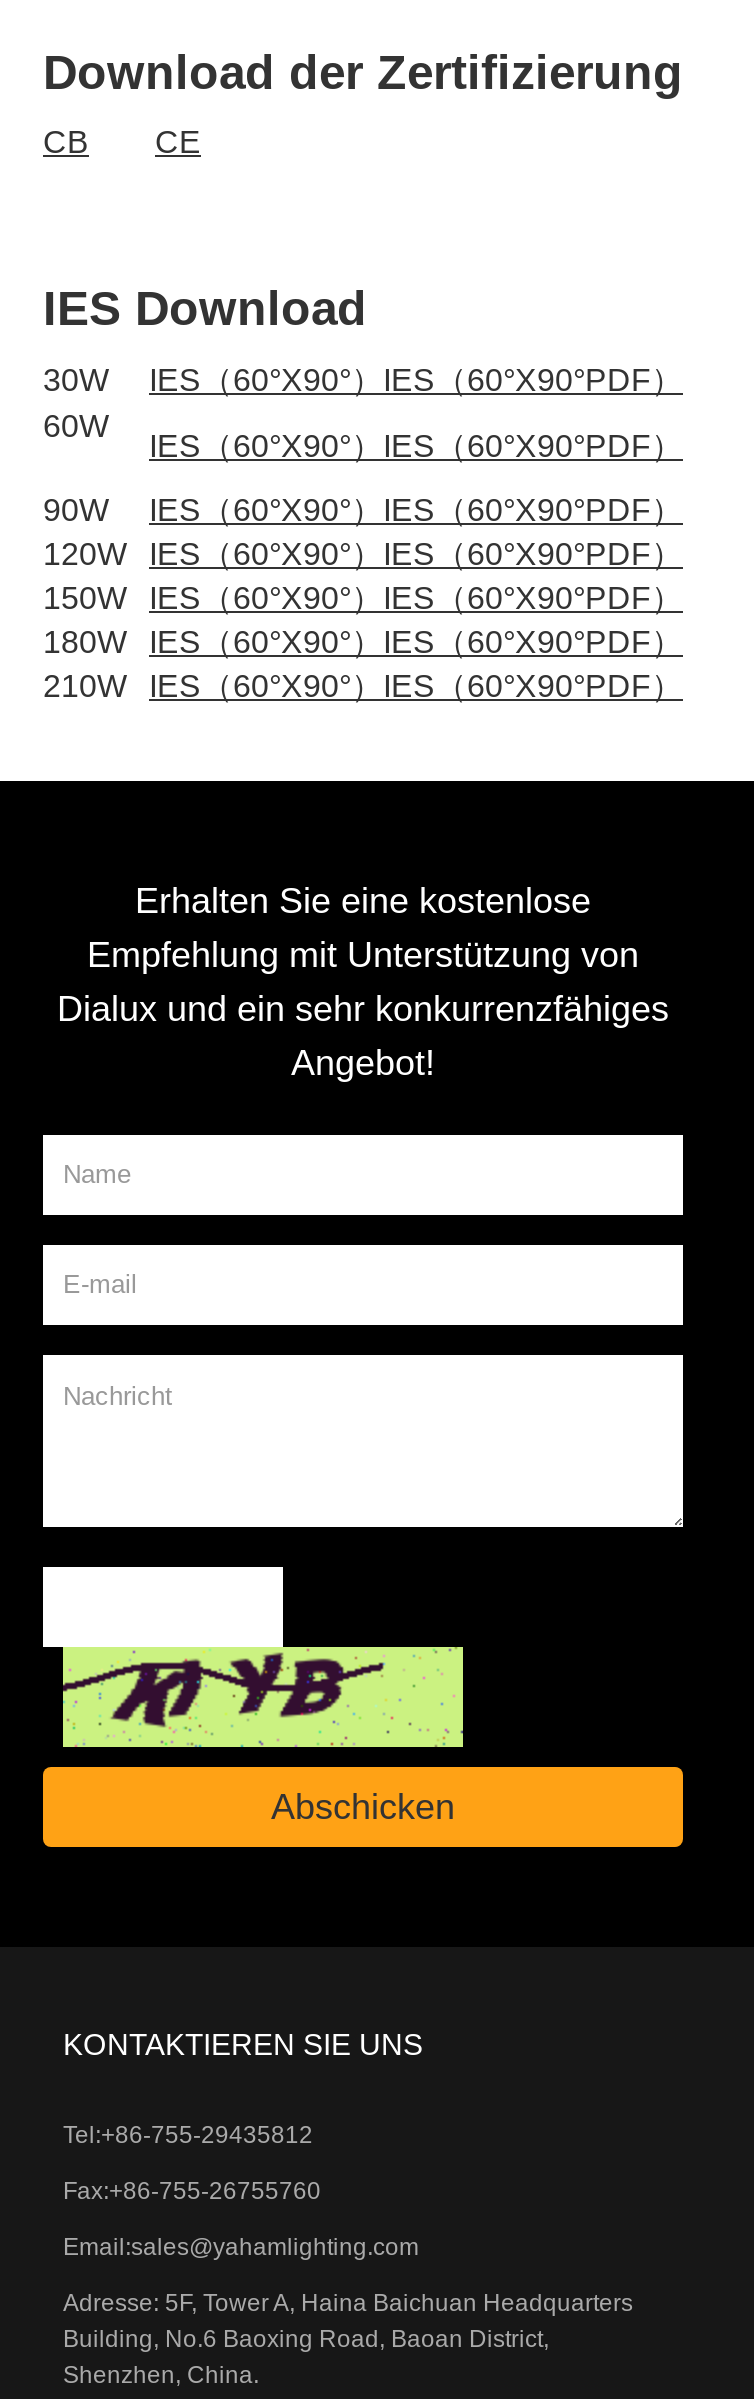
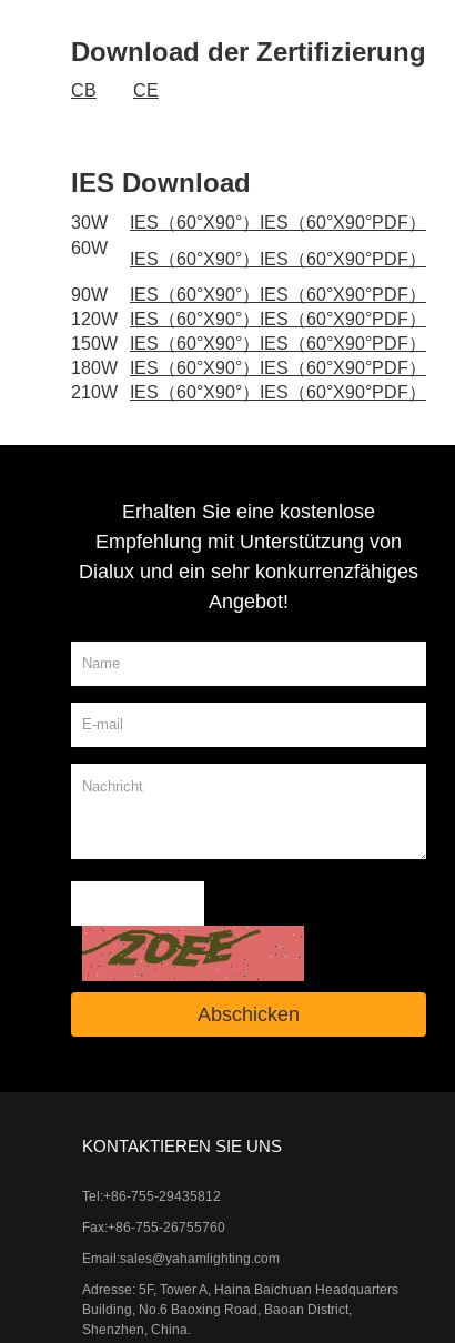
[61,1645,465,1749] [image] -> [81,925,305,982] [image]

